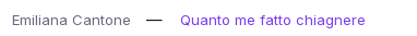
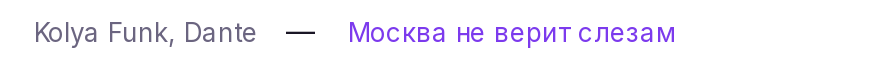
[12,11,131,28] Emiliana Cantone -> [34,16,258,48] Kolya Funk, Dante
[180,11,366,28] Quanto me fatto chiagnere -> [348,16,676,48] Москва не верит слезам

